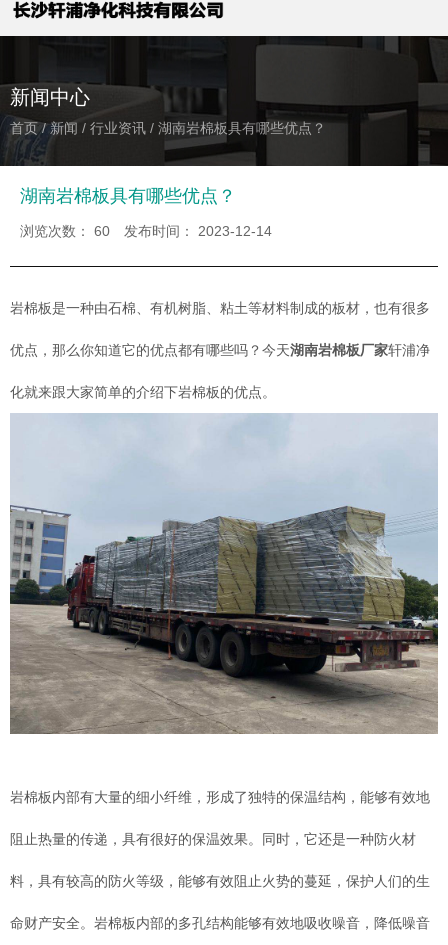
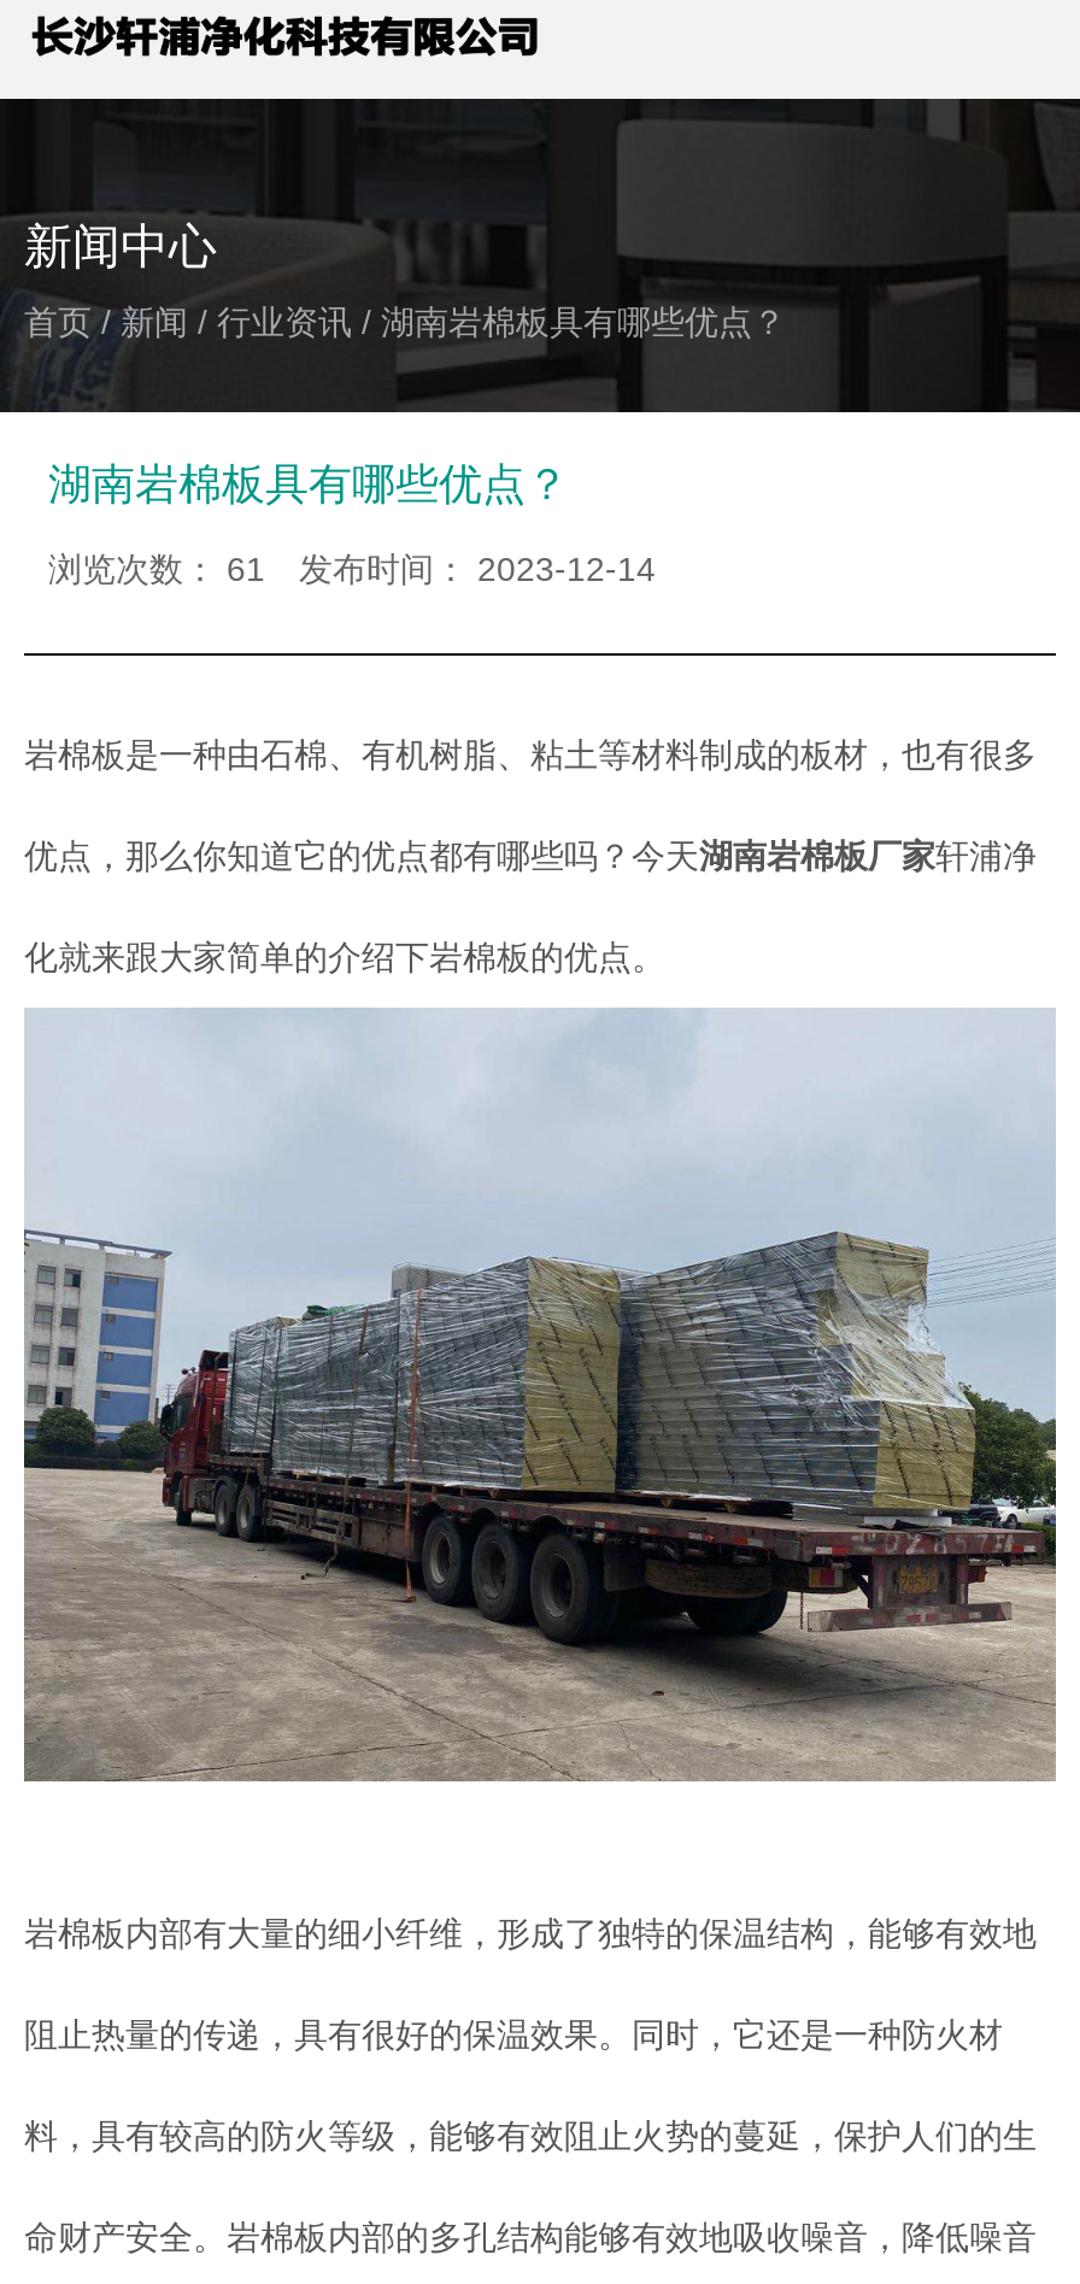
[20,223,272,239] 浏览次数：60 发布时间： 2023-12-14 -> [48,550,656,589] 浏览次数：61 发布时间： 2023-12-14

